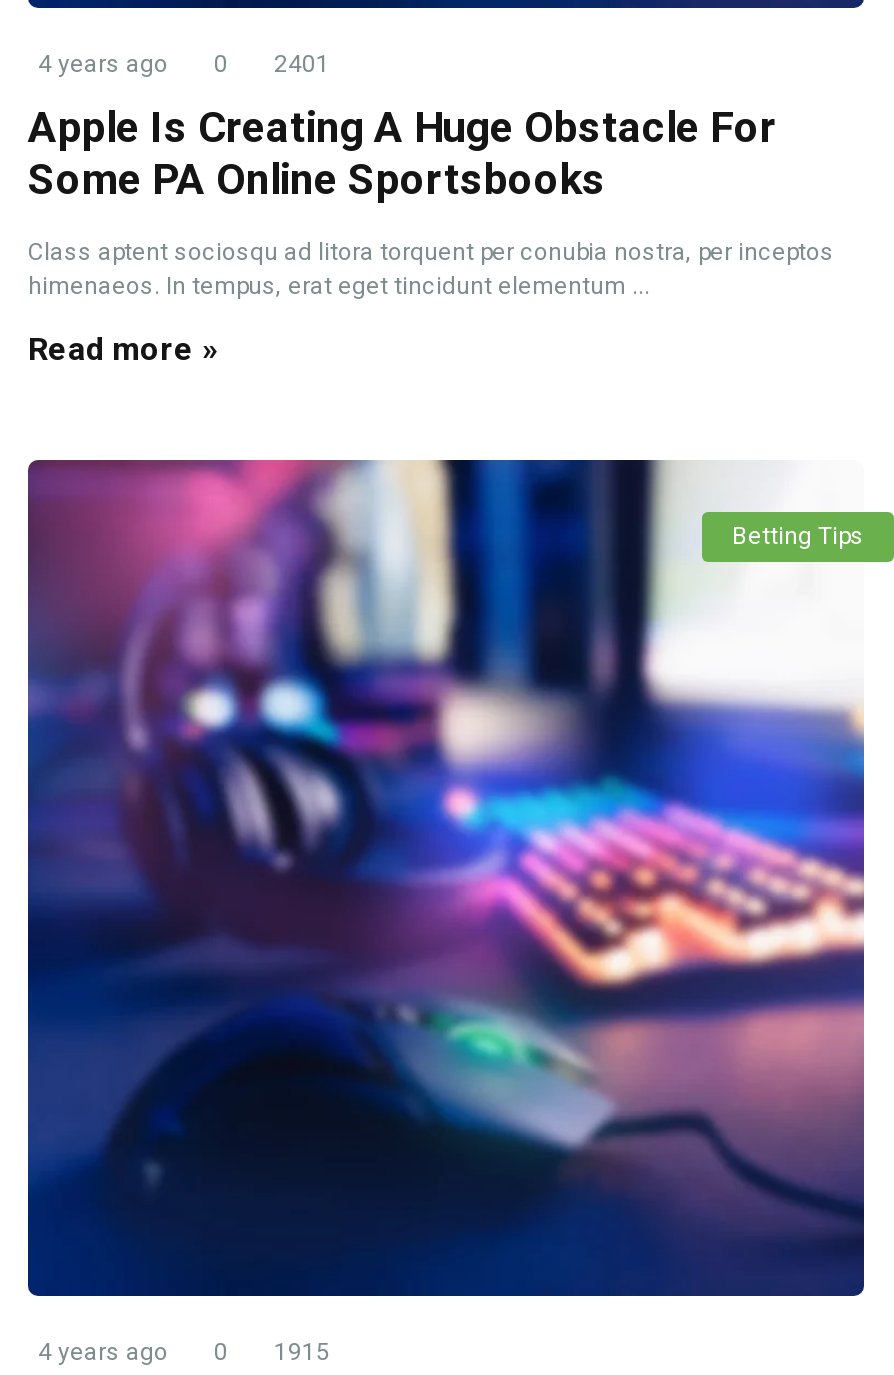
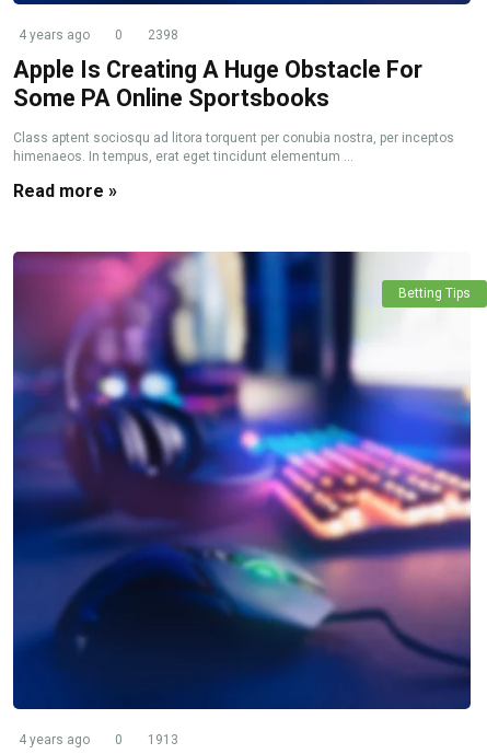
[38,50,330,78] 4 years ago 0 2401 -> [19,27,178,43] 4 years ago 0 2398
[38,1338,330,1366] 4 years ago 0 1915 -> [19,732,178,747] 4 years ago 0 1913

